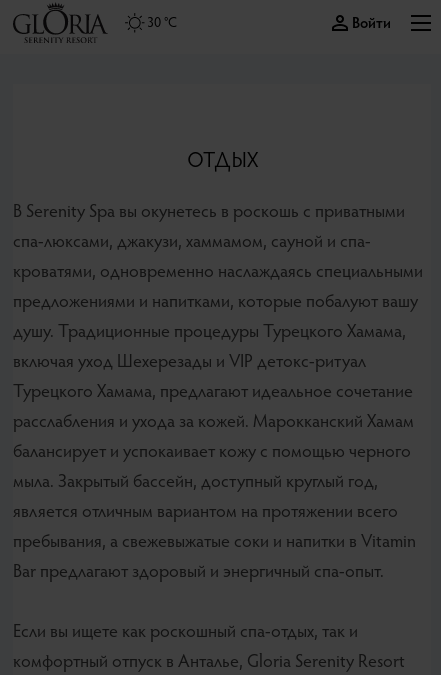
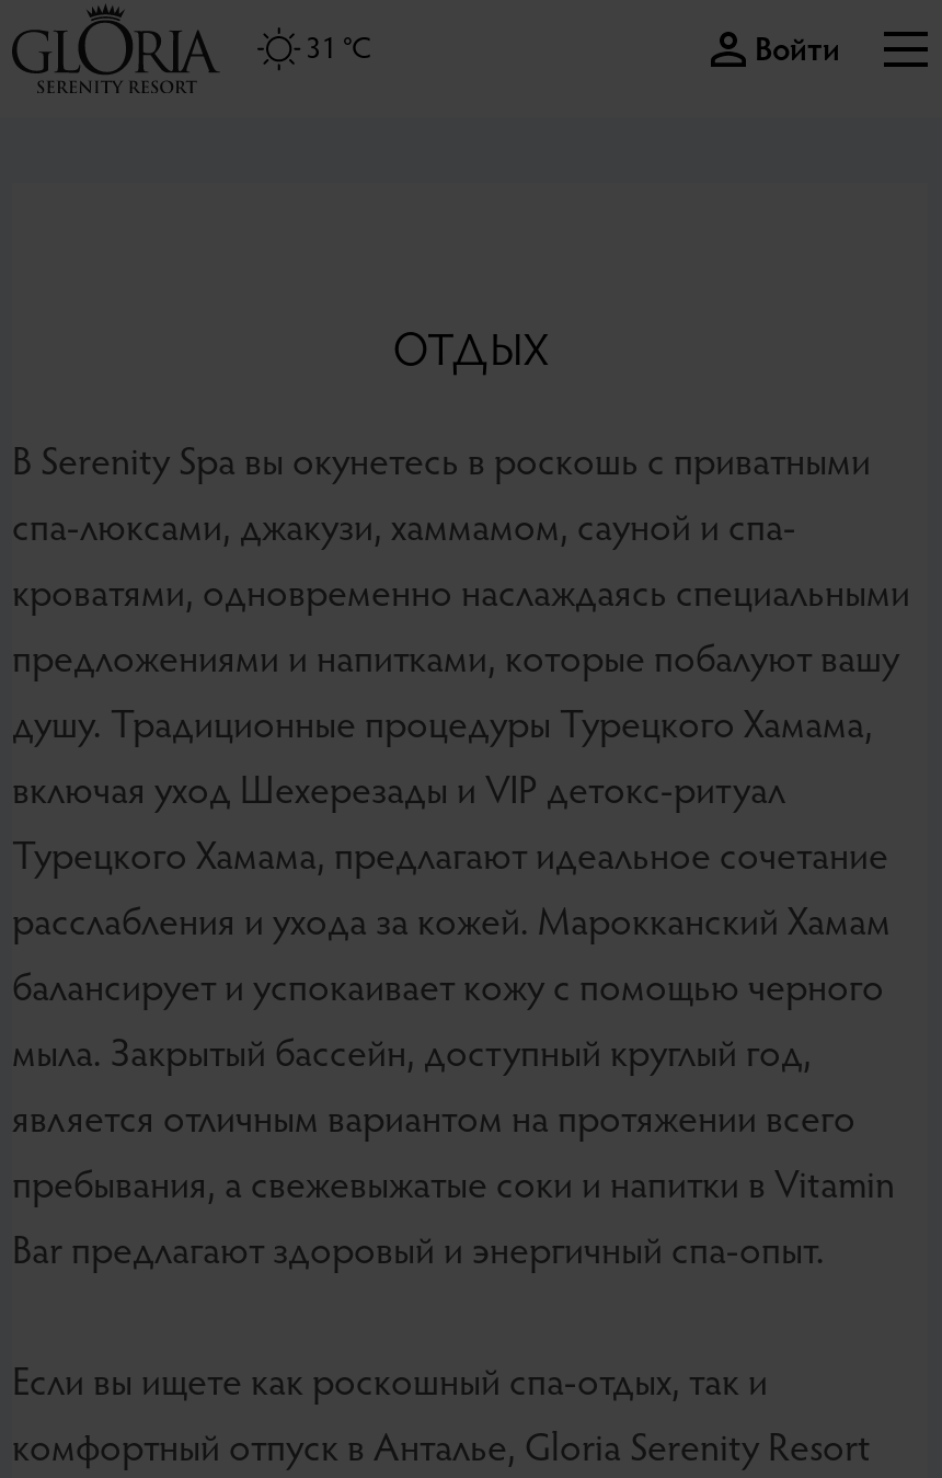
[147,12,177,31] 30 °C -> [306,26,371,68] 31 °C

